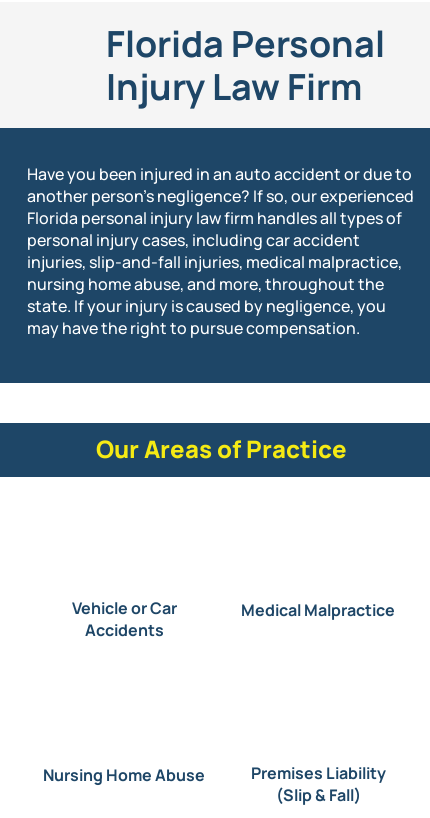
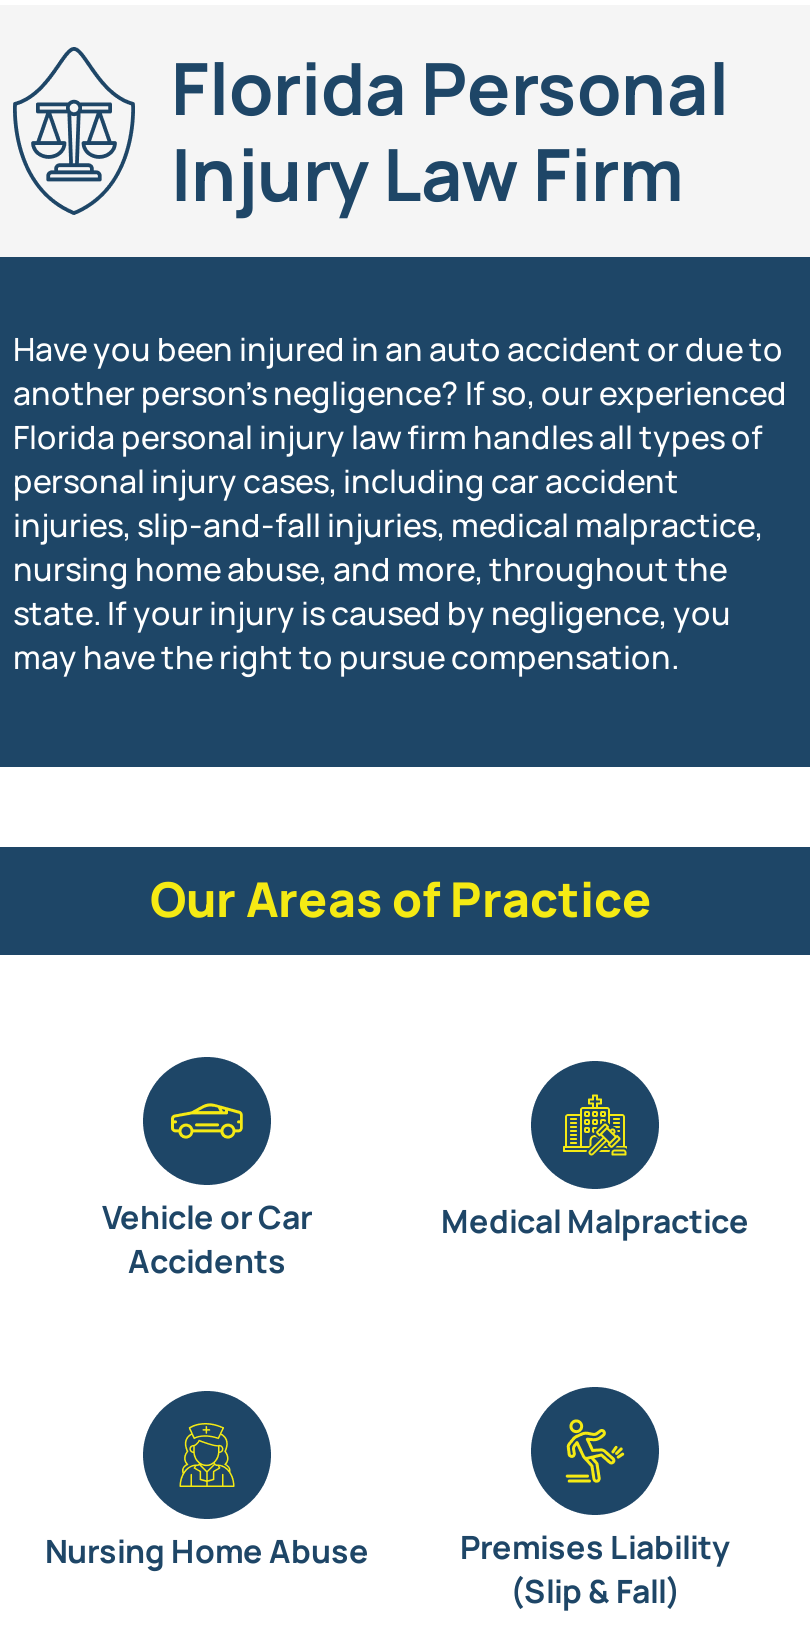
none -> [11,45,137,217] [image]
none -> [141,1055,273,1187] [image]
none -> [529,1059,661,1191] [image]
none -> [141,1389,273,1521] [image]
none -> [529,1385,661,1517] [image]

